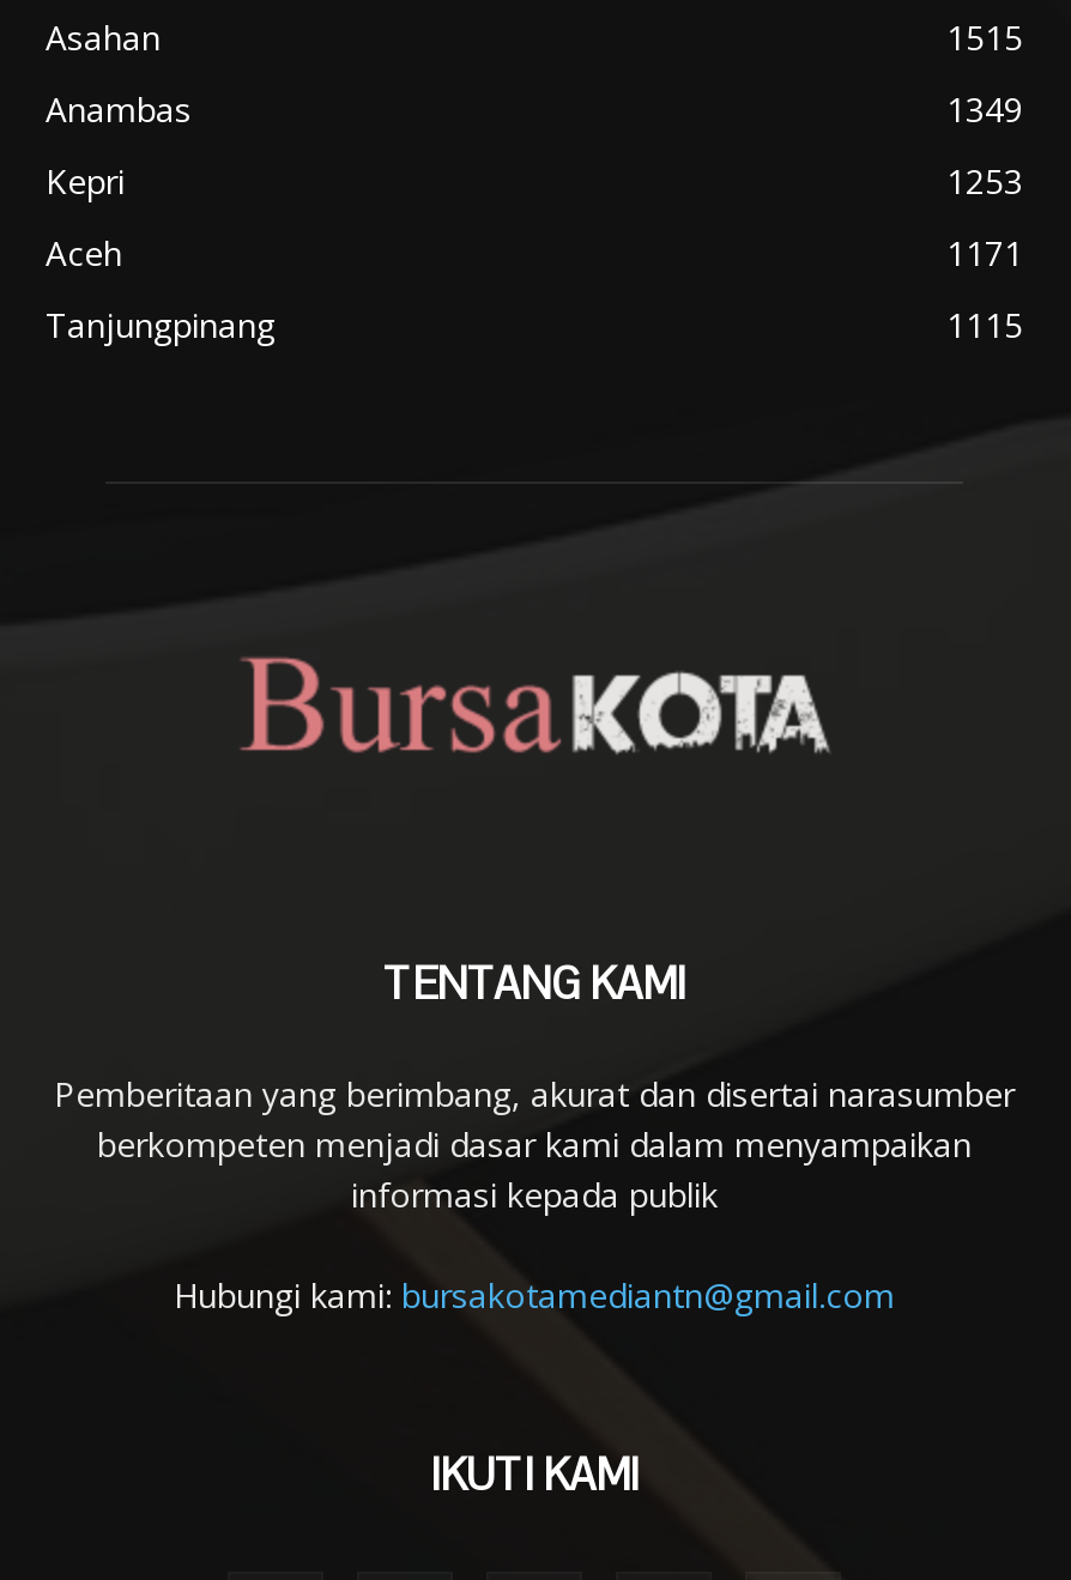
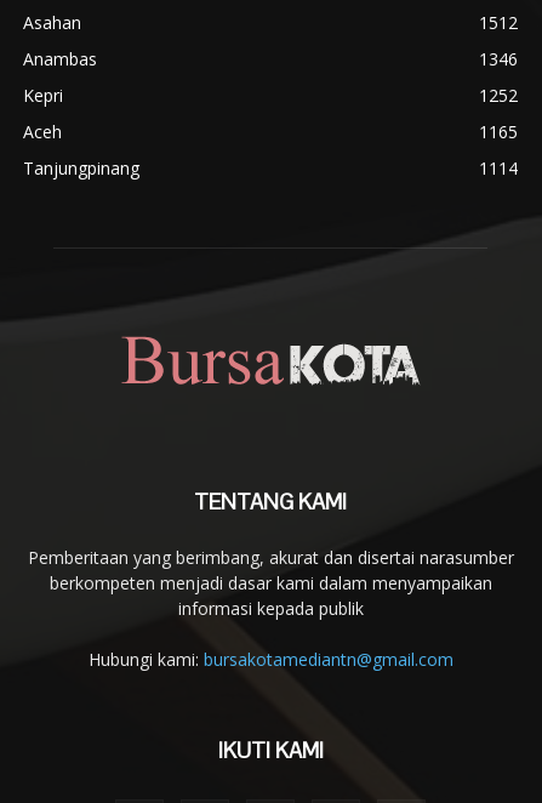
[946,15,1023,60] 1515 -> [479,11,518,34] 1512
[946,87,1023,132] 1349 -> [479,47,518,70] 1346
[946,159,1023,204] 1253 -> [479,83,518,106] 1252
[946,230,1023,276] 1171 -> [479,120,518,143] 1165
[946,302,1023,348] 1115 -> [479,156,518,179] 1114

